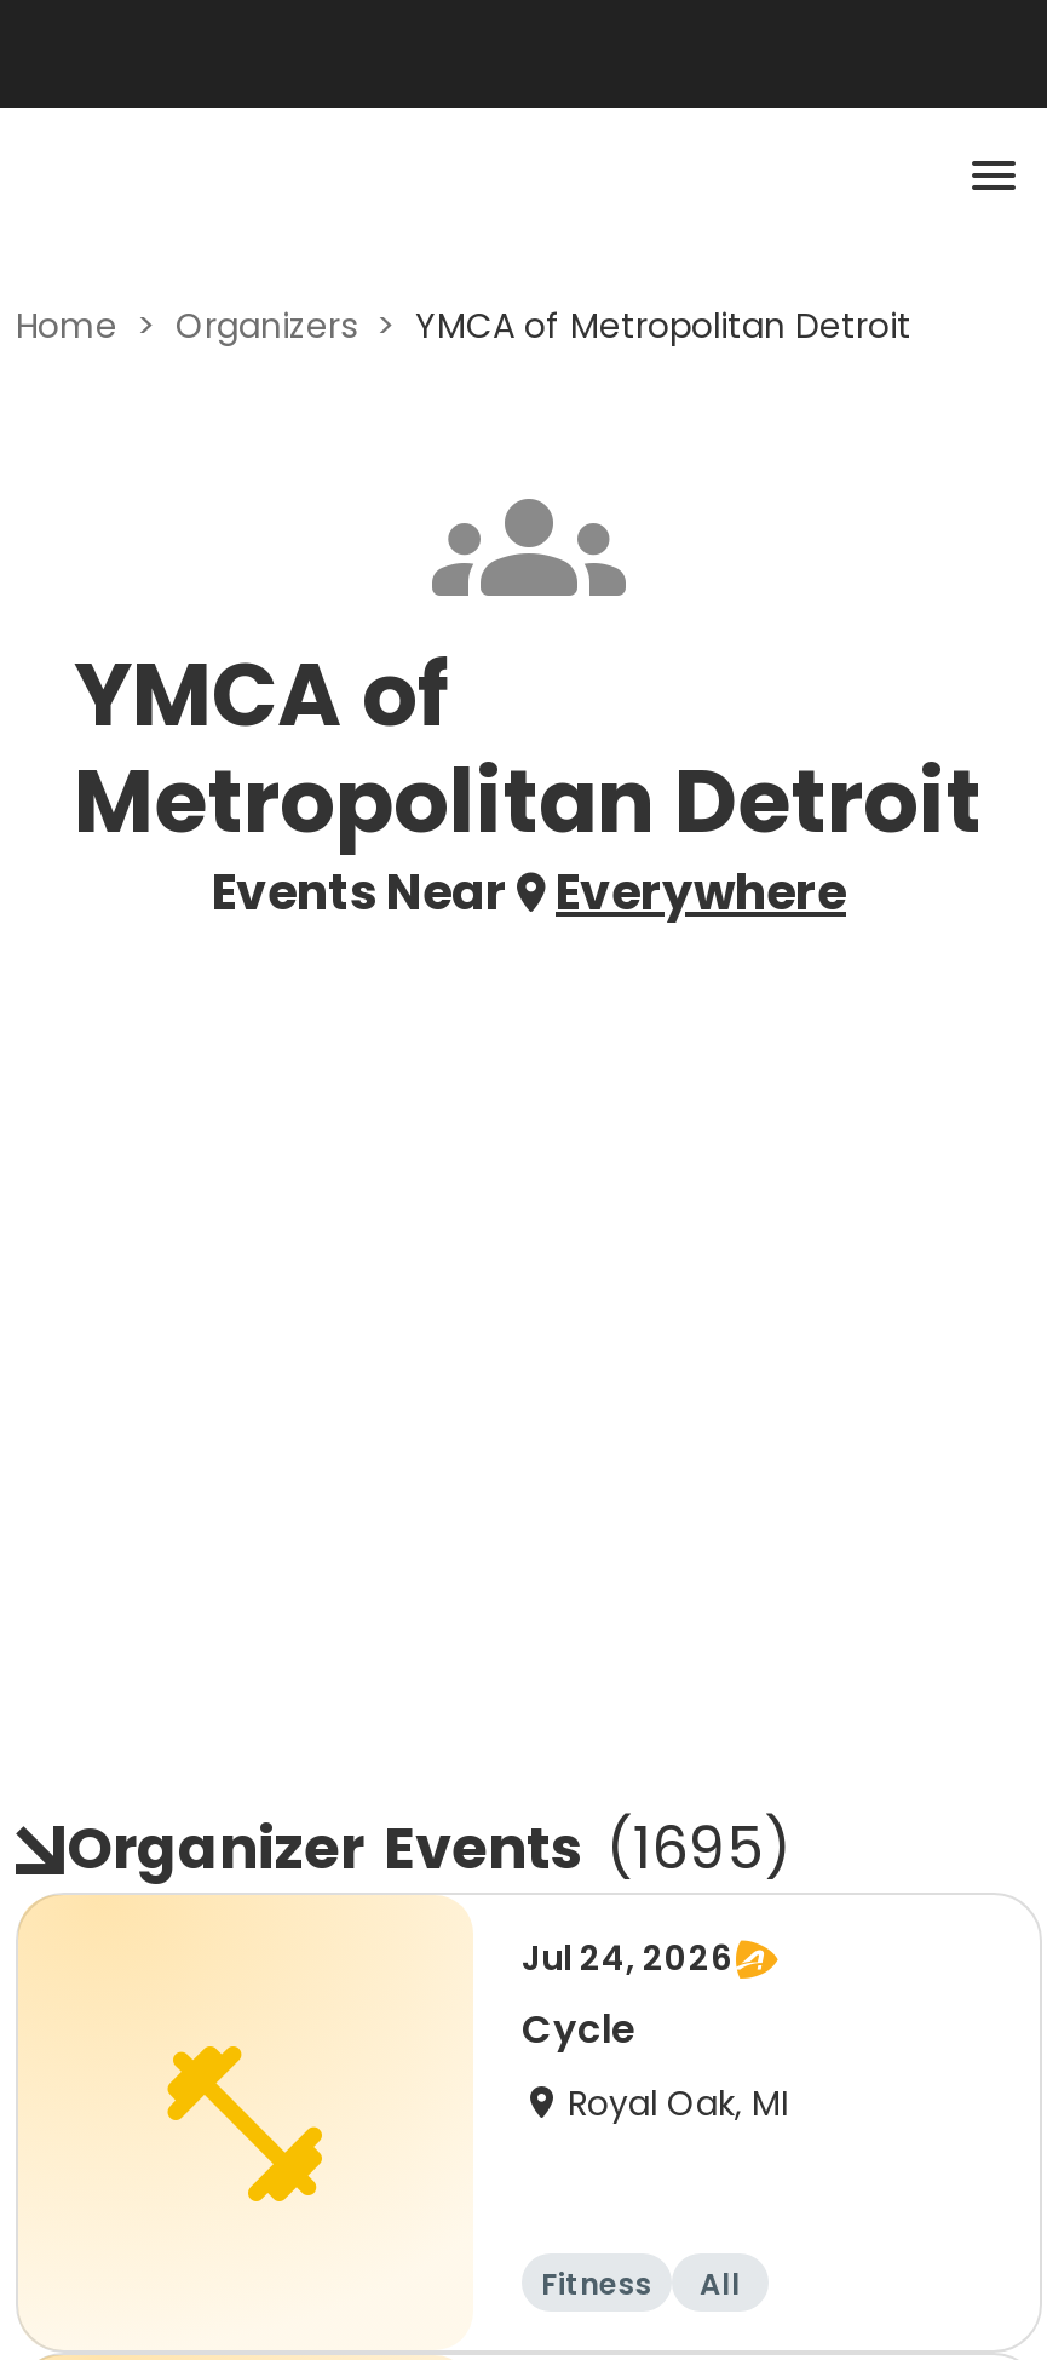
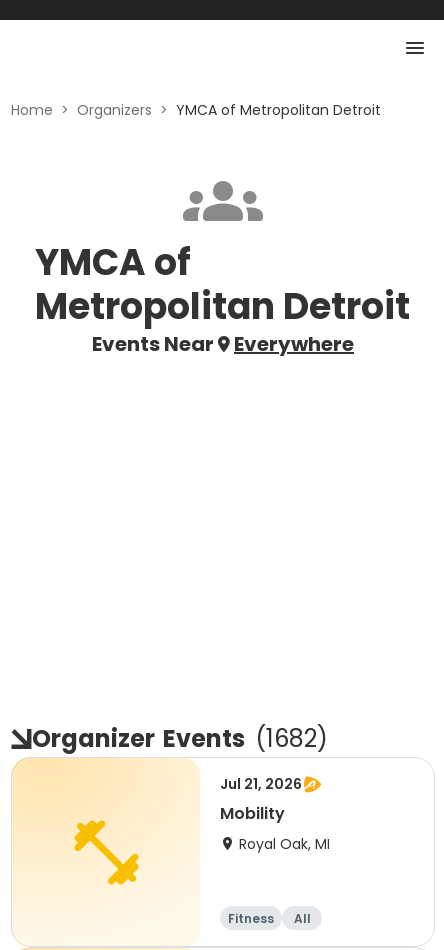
[67,1808,790,1888] Organizer Events (1695) -> [32,722,328,755] Organizer Events (1682)
[522,1934,732,2057] Jul 24, 2026 | Cycle -> [220,774,302,825] Jul 21, 2026 | Mobility

